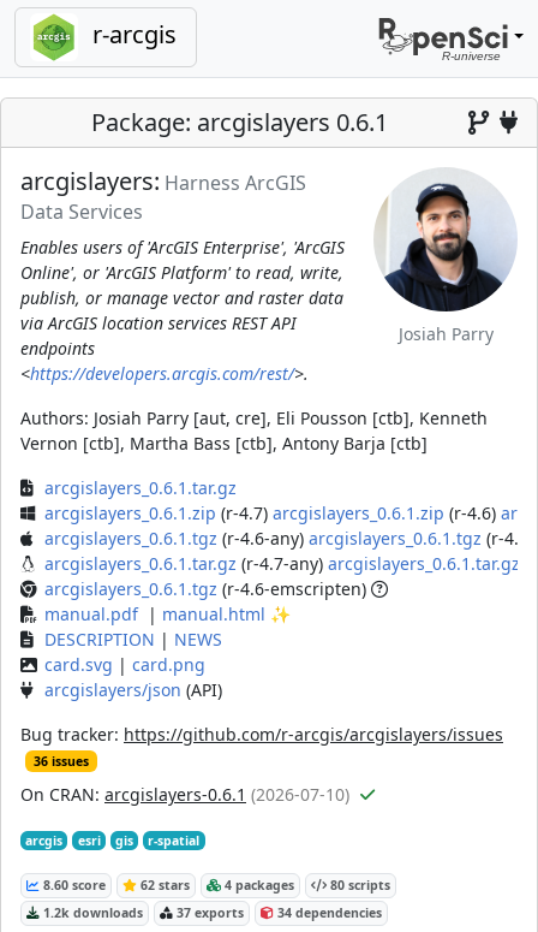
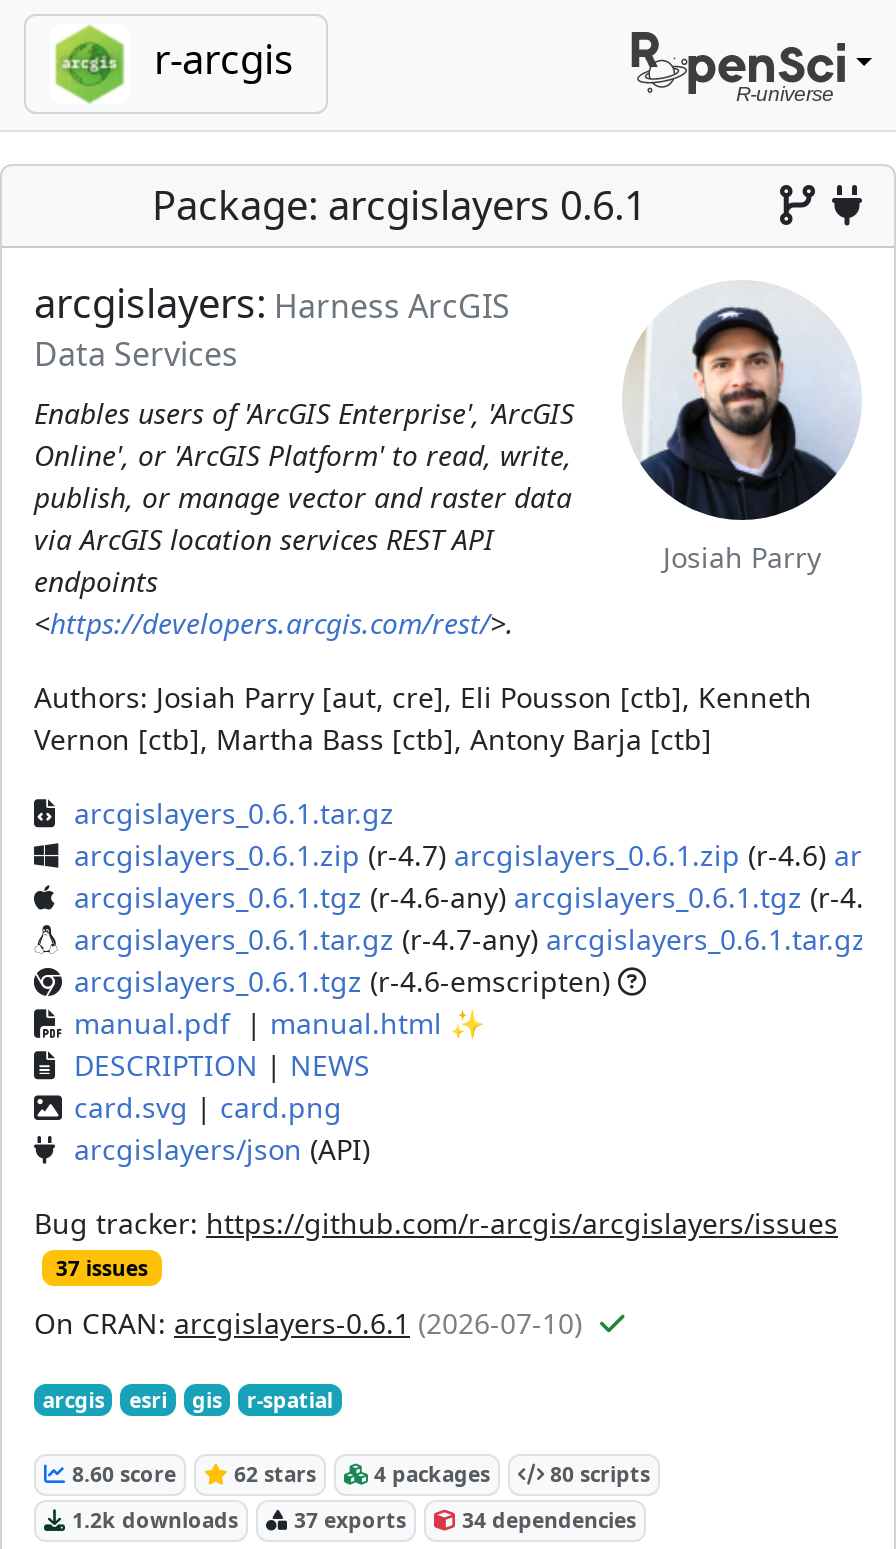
[33,753,89,770] 36 issues -> [56,1254,148,1282] 37 issues

